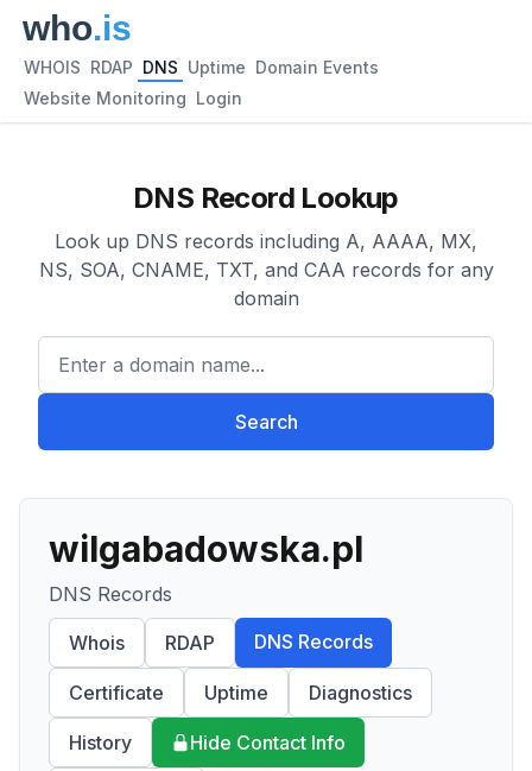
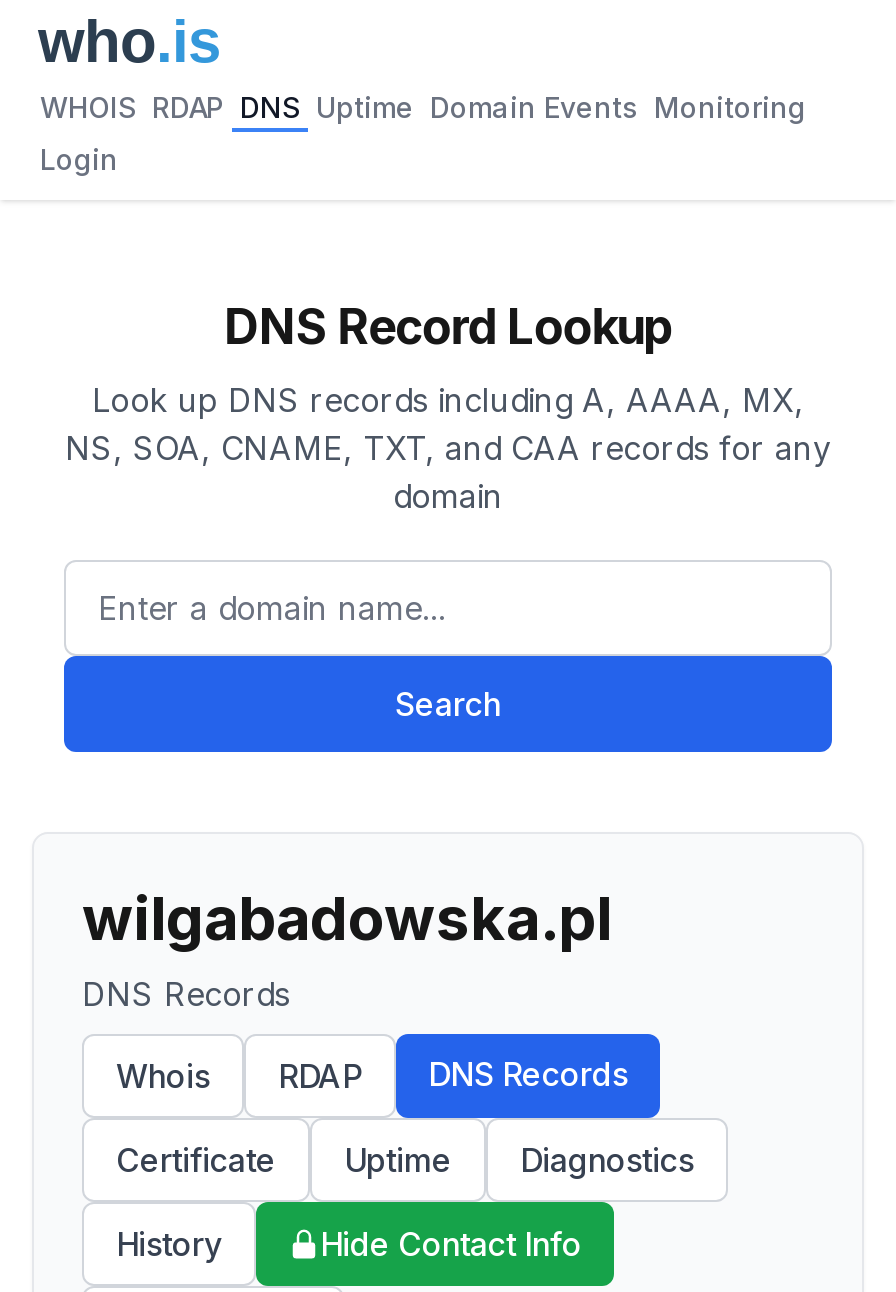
[24,57,379,77] WHOIS RDAP DNS Uptime Domain Events -> [40,90,806,124] WHOIS RDAP DNS Uptime Domain Events Monitoring
[24,88,242,108] Website Monitoring Login -> [40,142,118,176] Login

